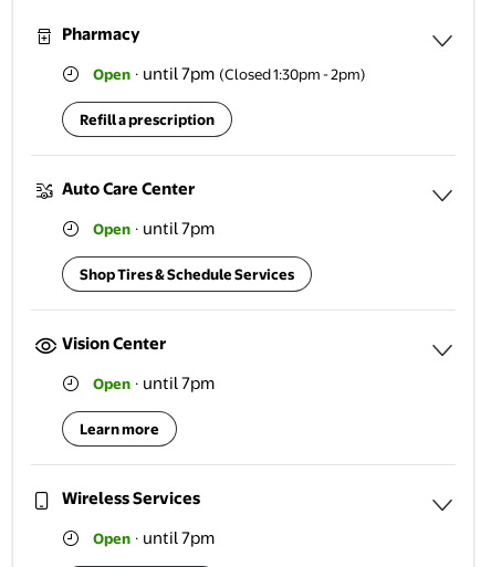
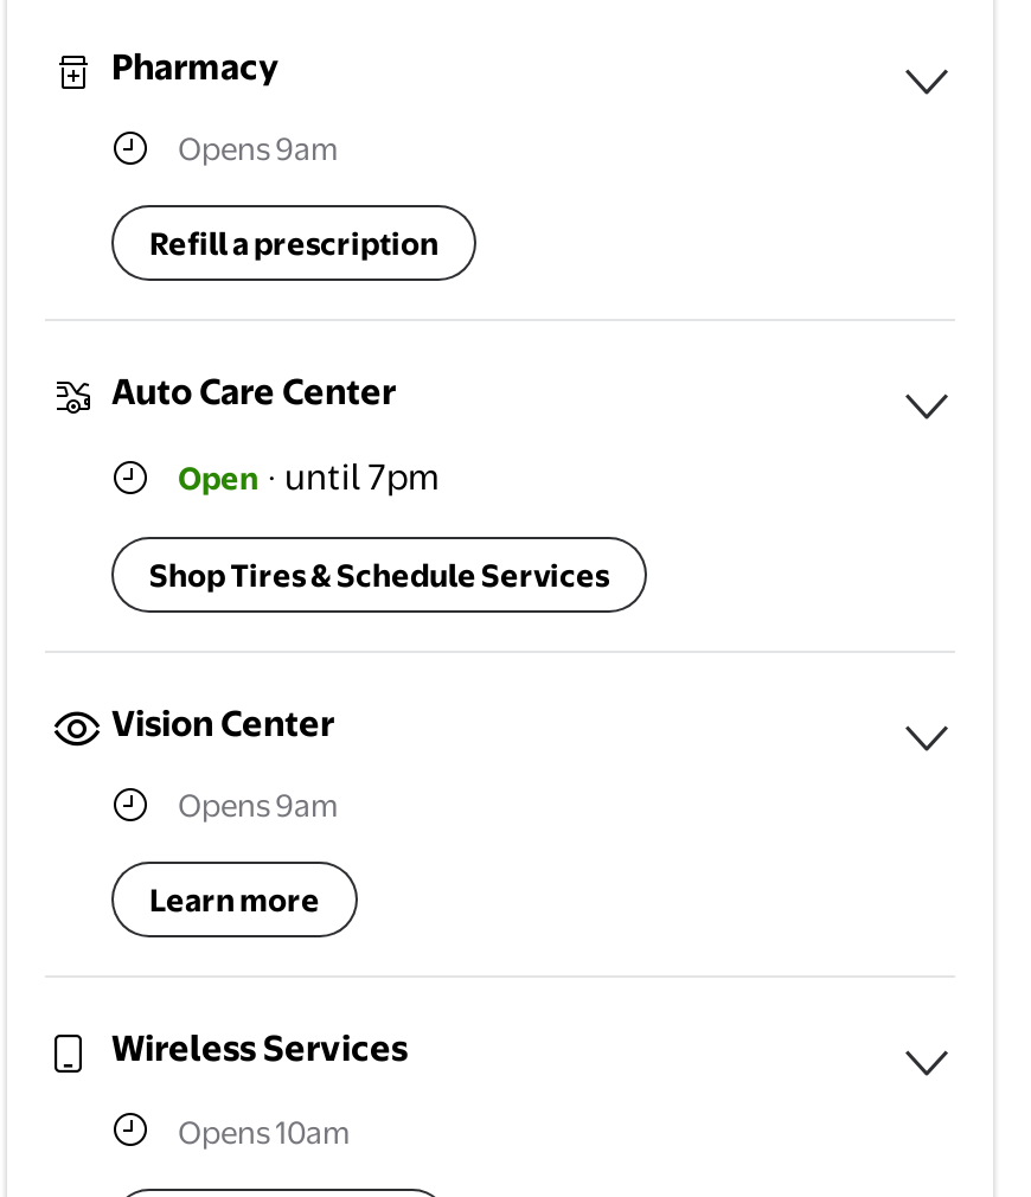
[93,63,366,84] Open · until 7pm (Closed 1:30pm - 2pm) -> [178,129,339,167] Opens 9am
[93,372,215,393] Open · until 7pm -> [178,786,339,824] Opens 9am
[93,527,215,548] Open · until 7pm -> [178,1112,351,1150] Opens 10am

